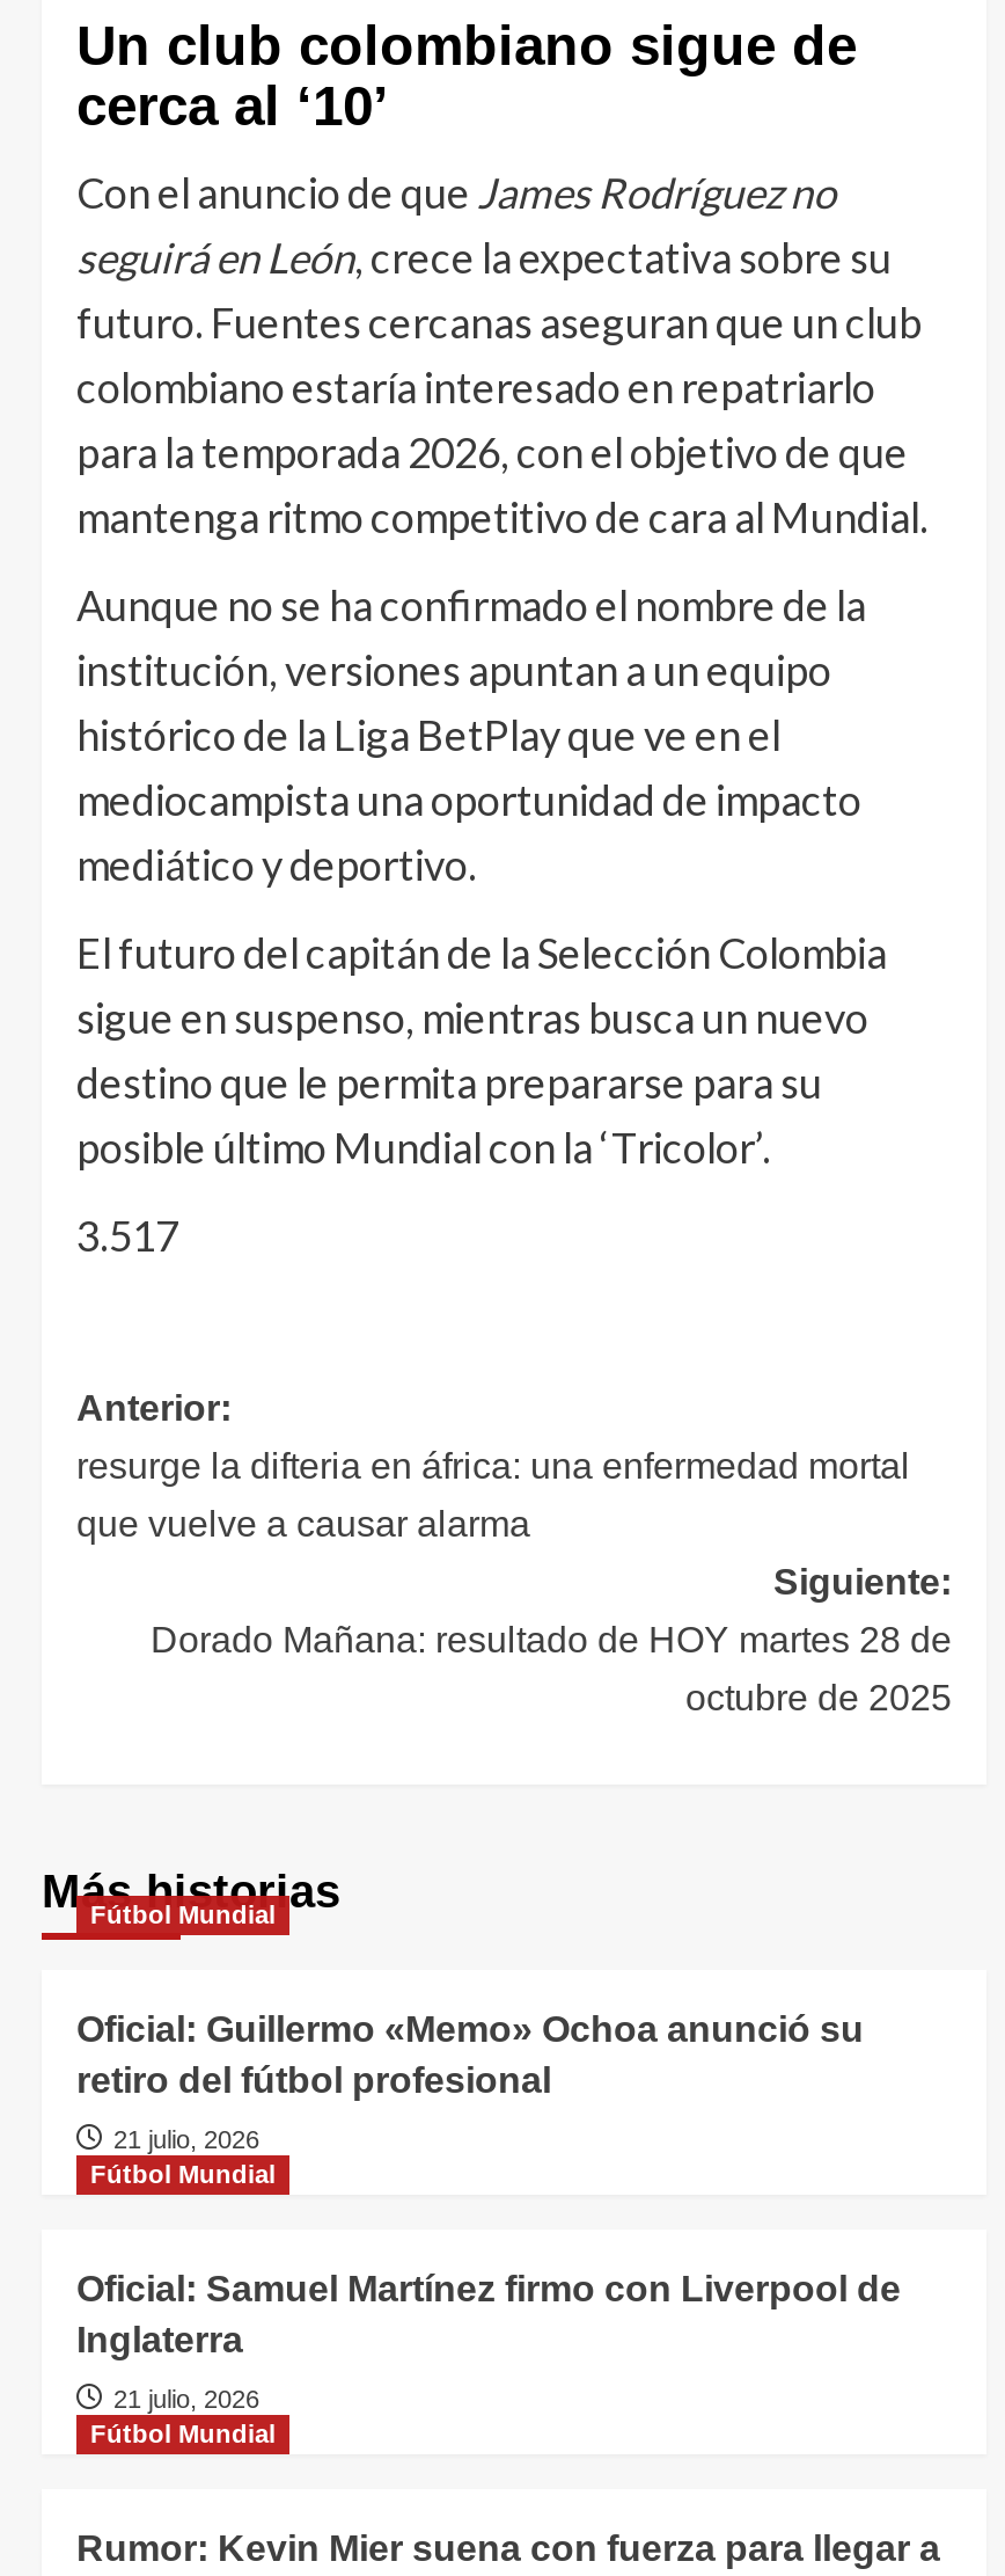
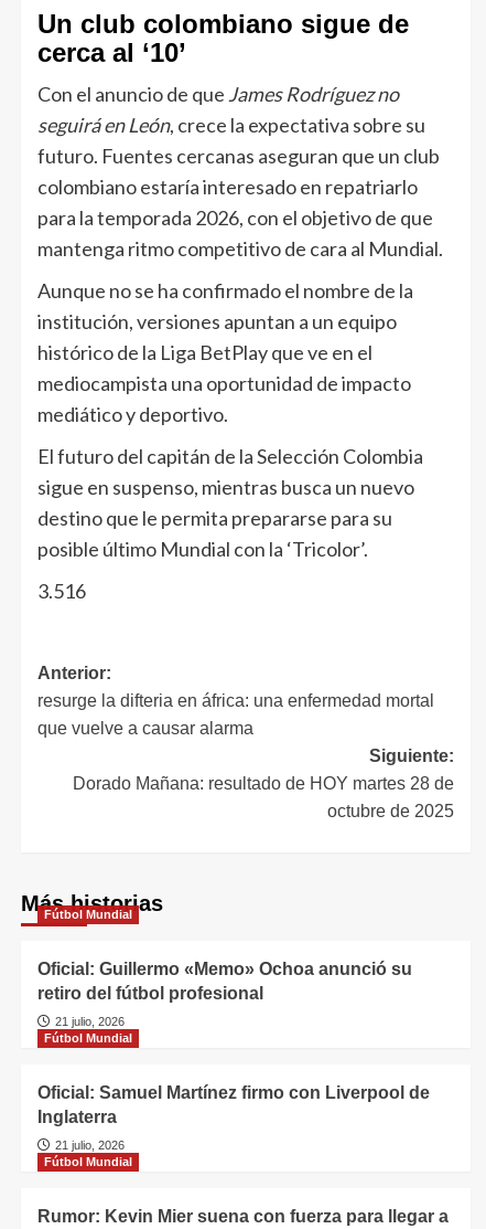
[76,1211,178,1262] 3.517 -> [37,579,86,603] 3.516

